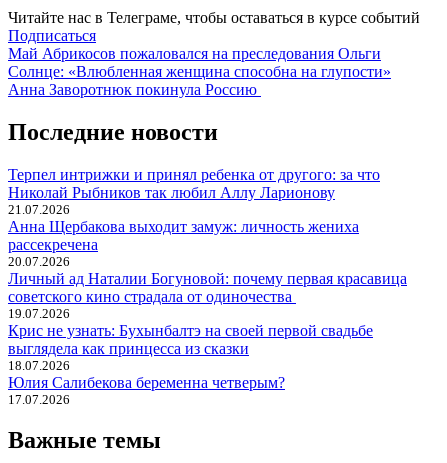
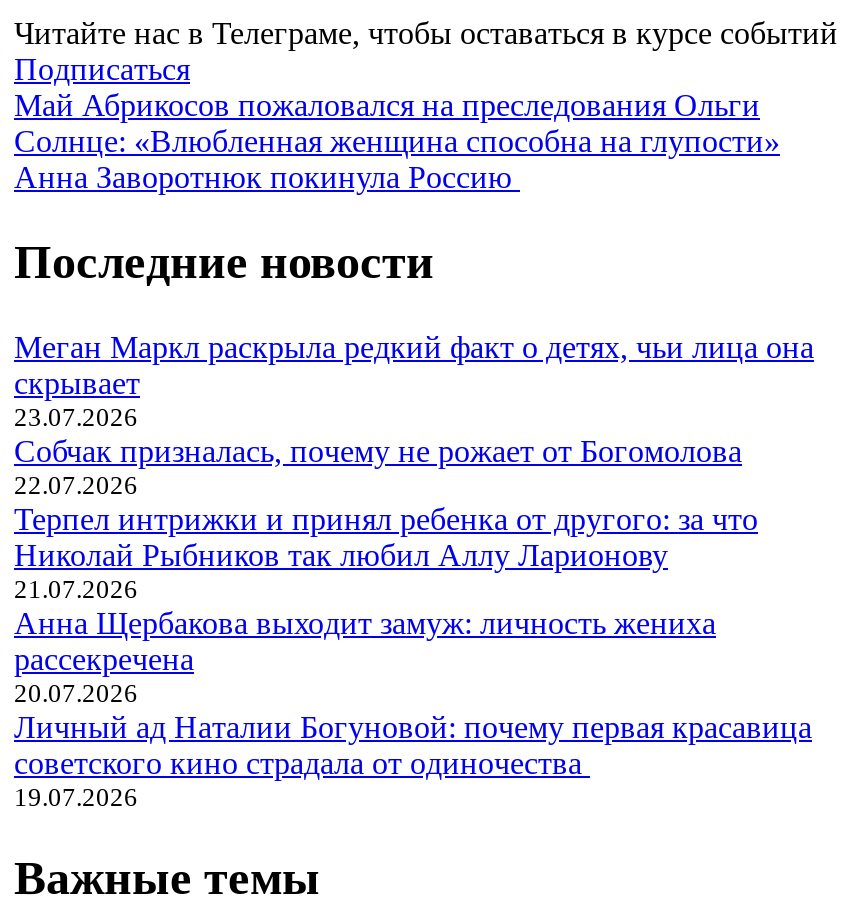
none -> [14,329,814,499] Меган Маркл раскрыла редкий факт о детях, чьи лица она | скрывает | 23.07.2026 | Собчак призналась, почему не рожает от Богомолова | 22.07.2026
moved [8,166,407,321] -> [14,501,812,811]: Терпел интрижки и принял ребенка от другого: за что | Николай Рыбников так любил Аллу Ларионову | 21.07.2026 | ... | советского кино страдала от одиночества | 19.07.2026
[8,322,373,407] Крис не узнать: Бухынбалтэ на своей первой свадьбе | выглядела как принцесса из сказки | 18.07.2026 | Юлия Салибекова беременна четверым? | 17.07.2026 -> none

